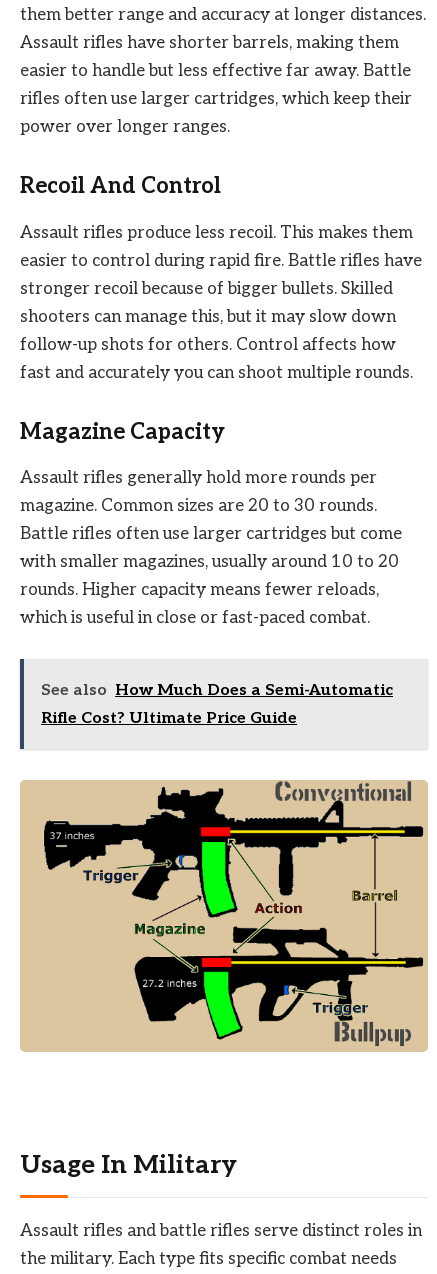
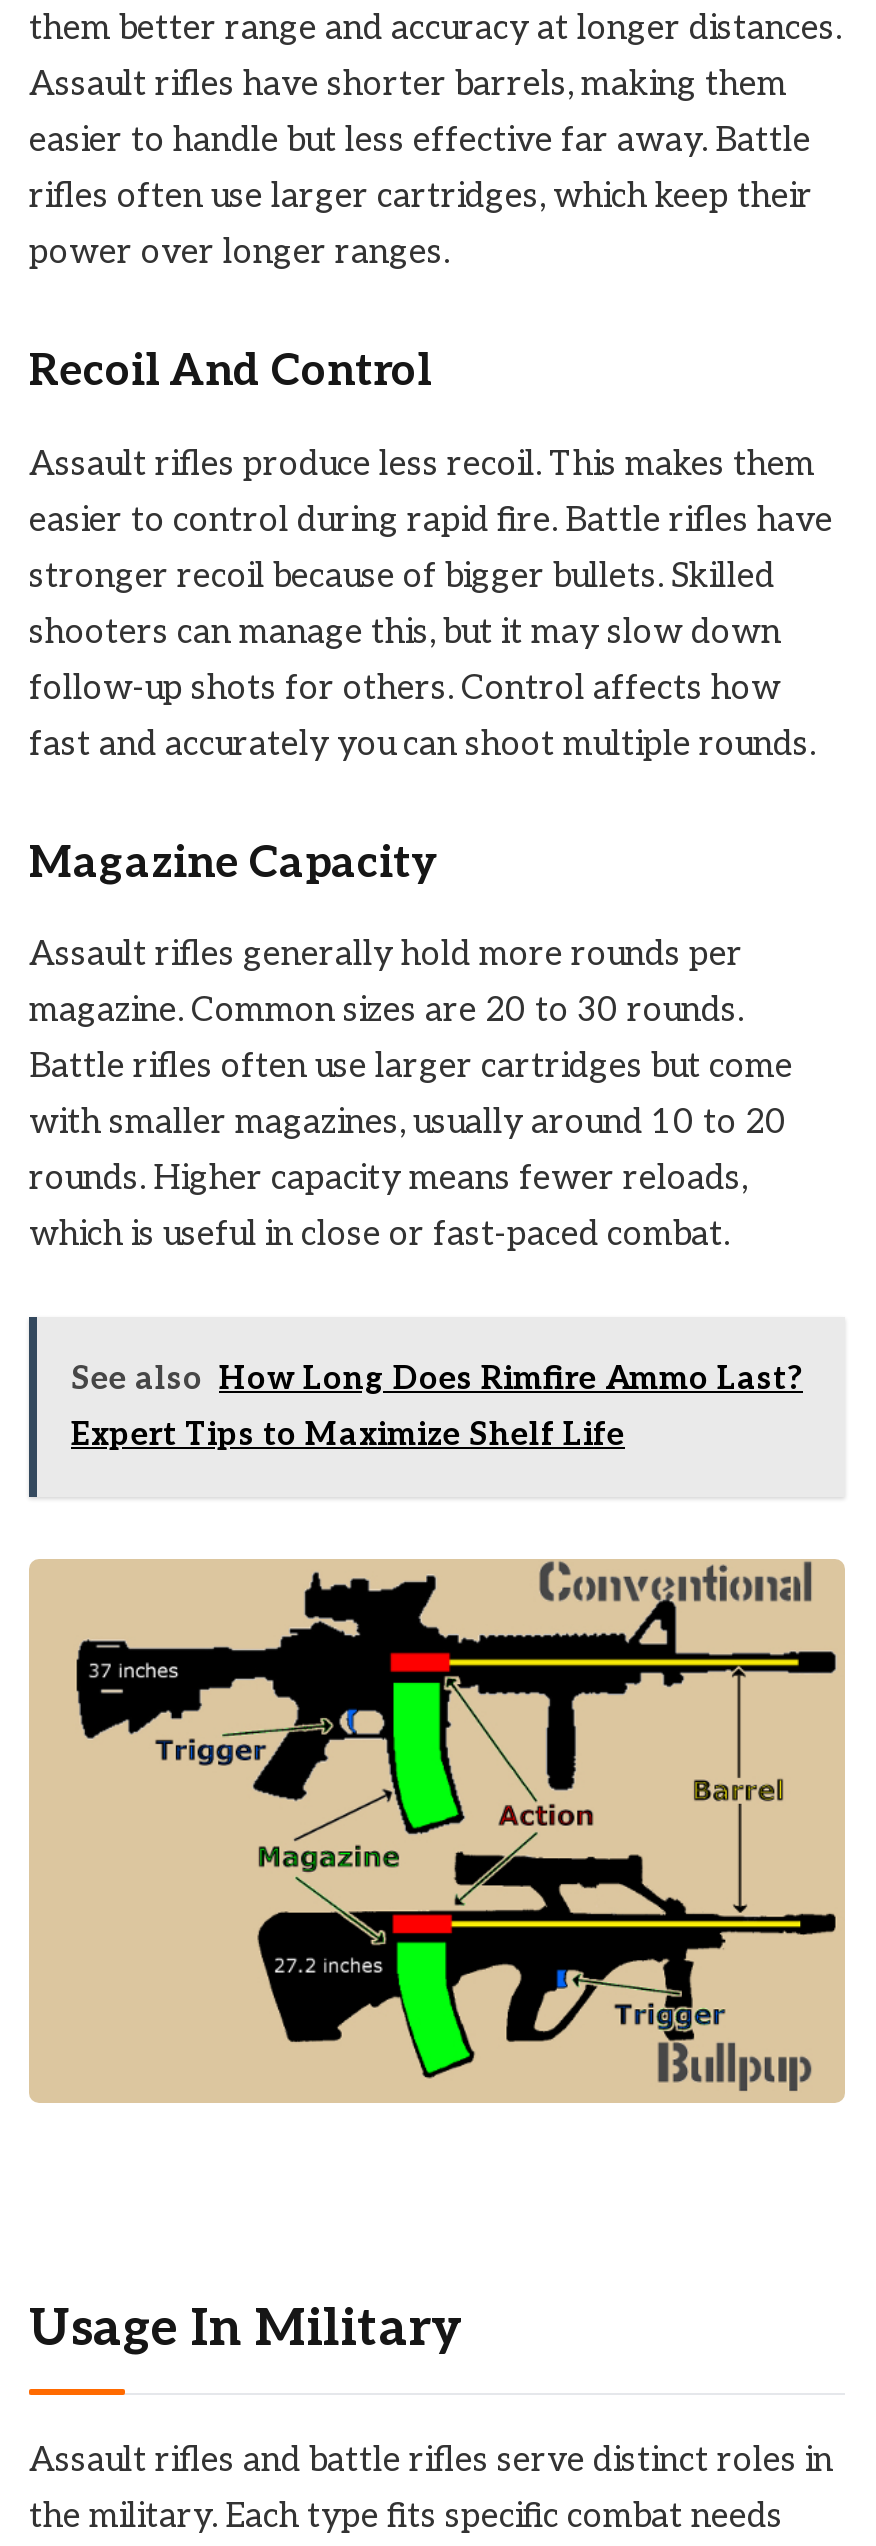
[41,681,393,700] See also How Much Does a Semi-Automatic -> [71,1360,803,1398] See also How Long Does Rimfire Ammo Last?
[41,709,297,728] Rifle Cost? Ultimate Price Guide -> [71,1416,625,1454] Expert Tips to Maximize Shelf Life

